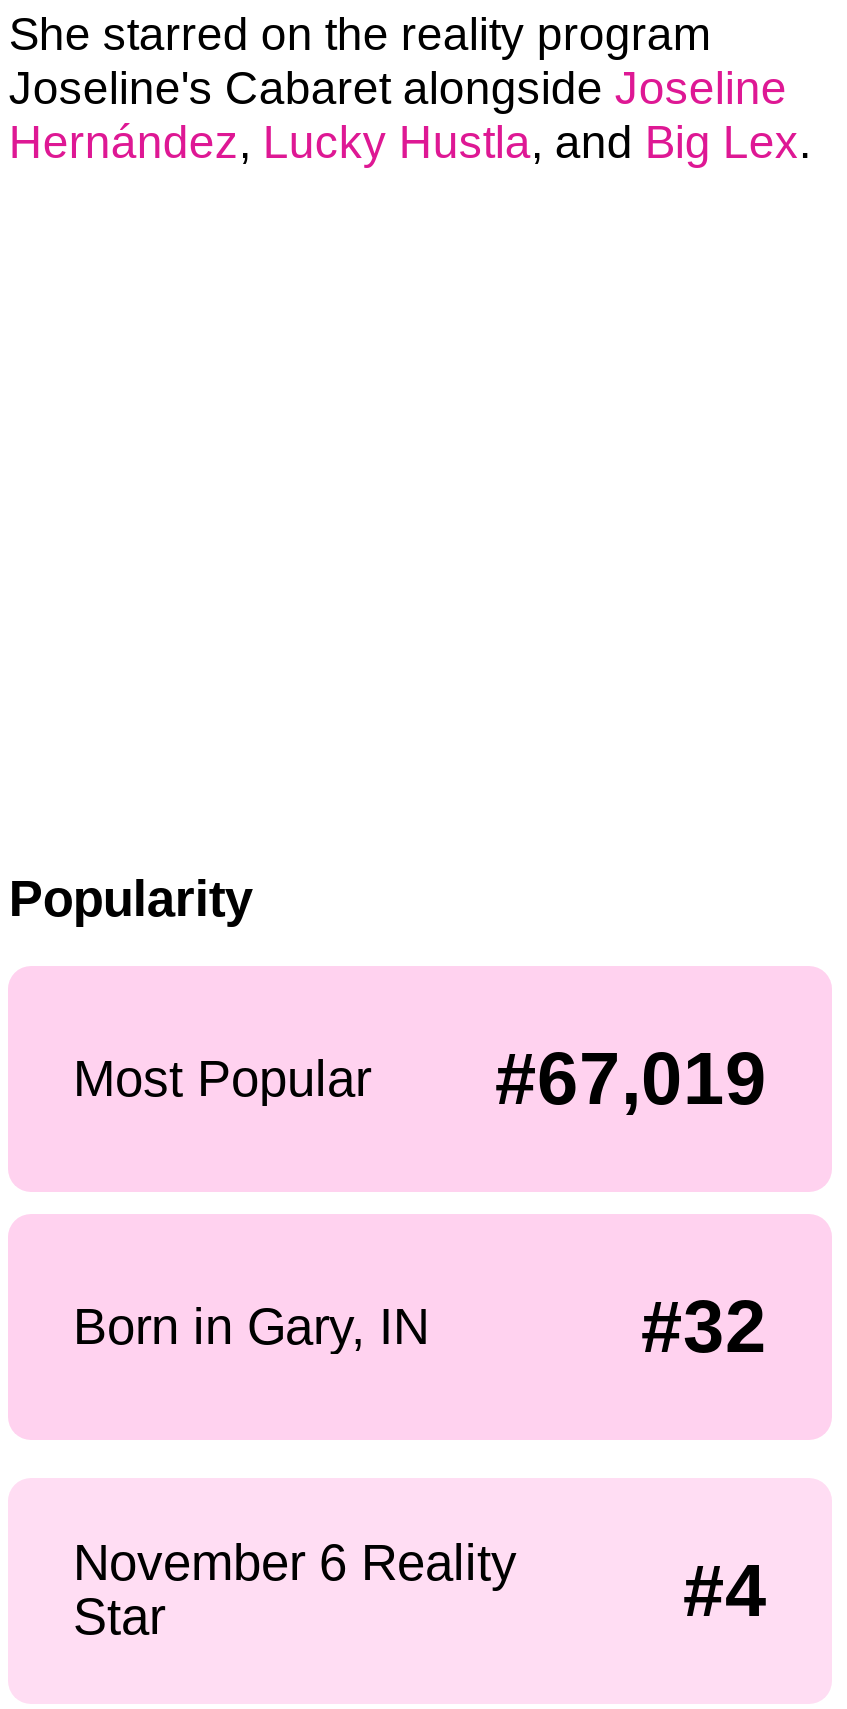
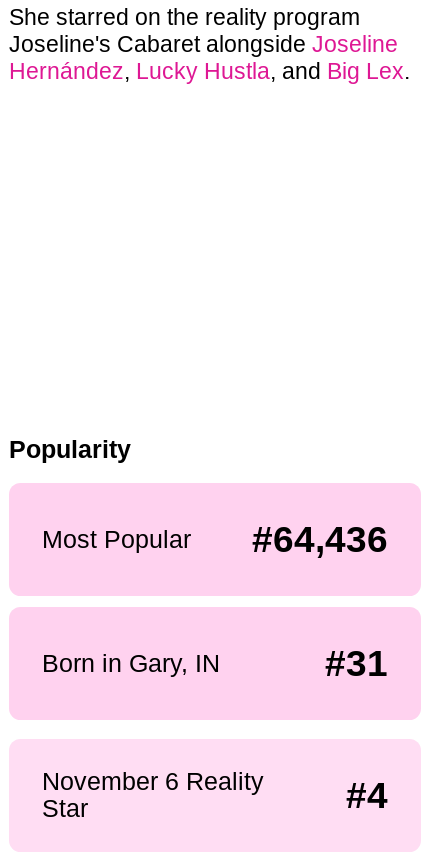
[495,1038,767,1120] #67,019 -> [252,519,388,560] #64,436
[641,1287,767,1369] #32 -> [325,643,388,684] #31

